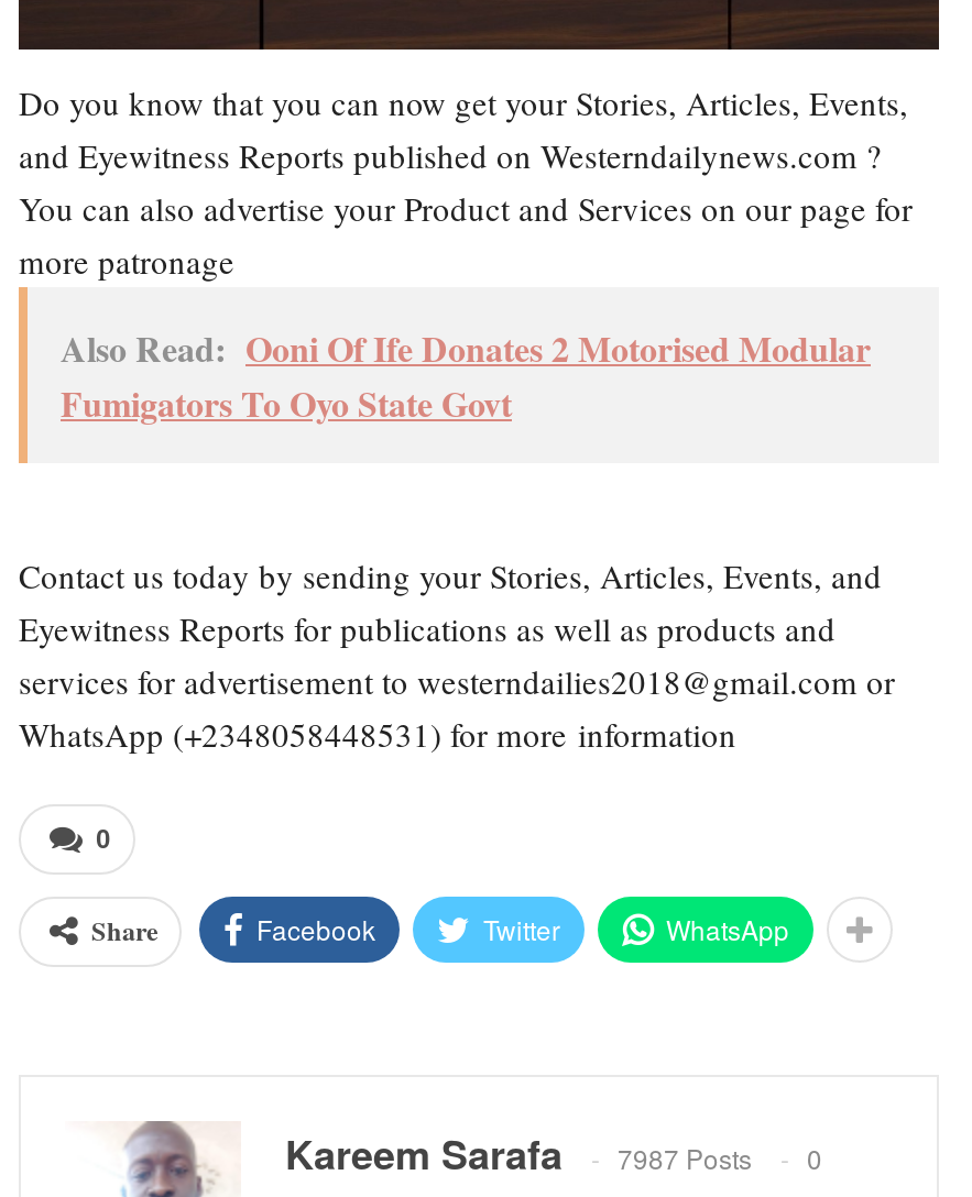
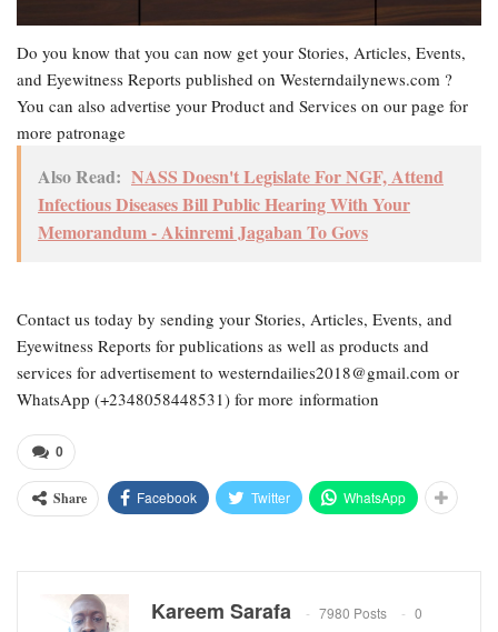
[61,322,871,428] Also Read: Ooni Of Ife Donates 2 Motorised Modular | Fumigators To Oyo State Govt -> [38,163,444,244] Also Read: NASS Doesn't Legislate For NGF, Attend | Infectious Diseases Bill Public Hearing With Your | Memorandum - Akinremi Jagaban To Govs
[285,1125,822,1183] Kareem Sarafa 7987 Posts 0 -> [151,596,422,625] Kareem Sarafa 7980 Posts 0

